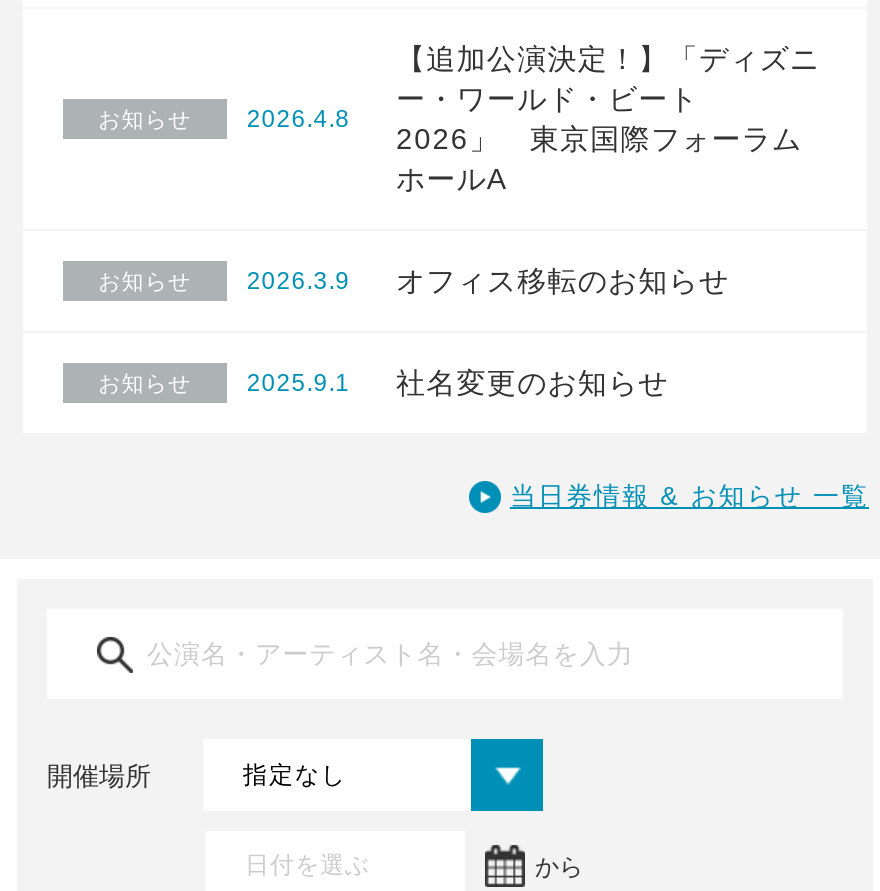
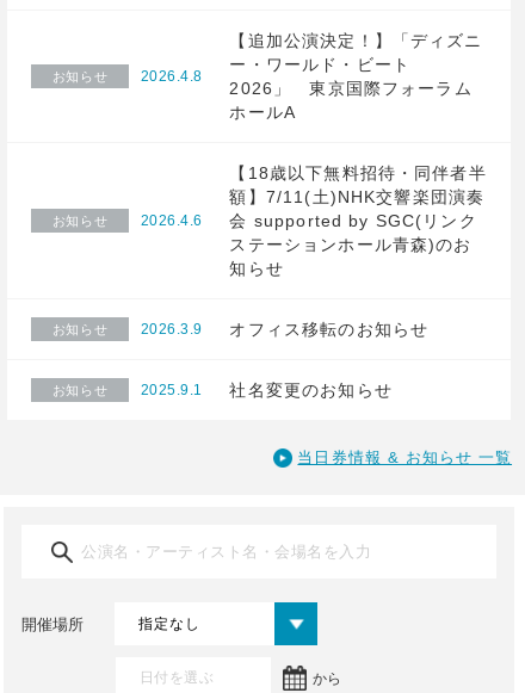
none -> [52,164,486,337] 【18歳以下無料招待・同伴者半 | 額】7/11(土)NHK交響楽団演奏 | 会 supported by SGC(リンク | ステーションホール青森)のお | 知らせ | お知らせ
none -> [141,213,202,229] 2026.4.6

